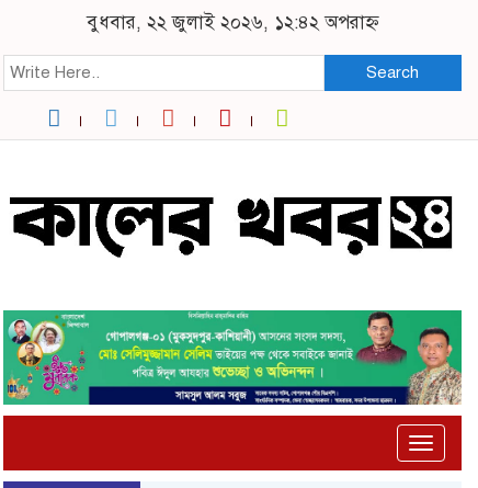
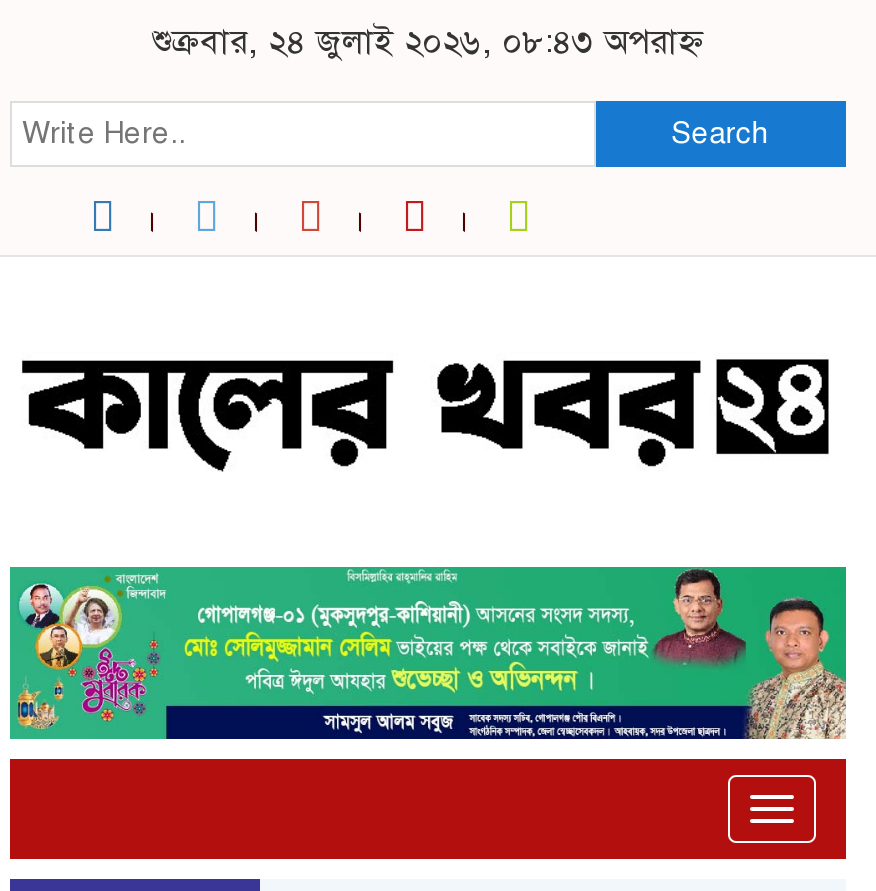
[86,11,379,34] বুধবার, ২২ জুলাই ২০২৬, ১২:৪২ অপরাহ্ন -> [152,21,704,63] শুক্রবার, ২৪ জুলাই ২০২৬, ০৮:৪৩ অপরাহ্ন

